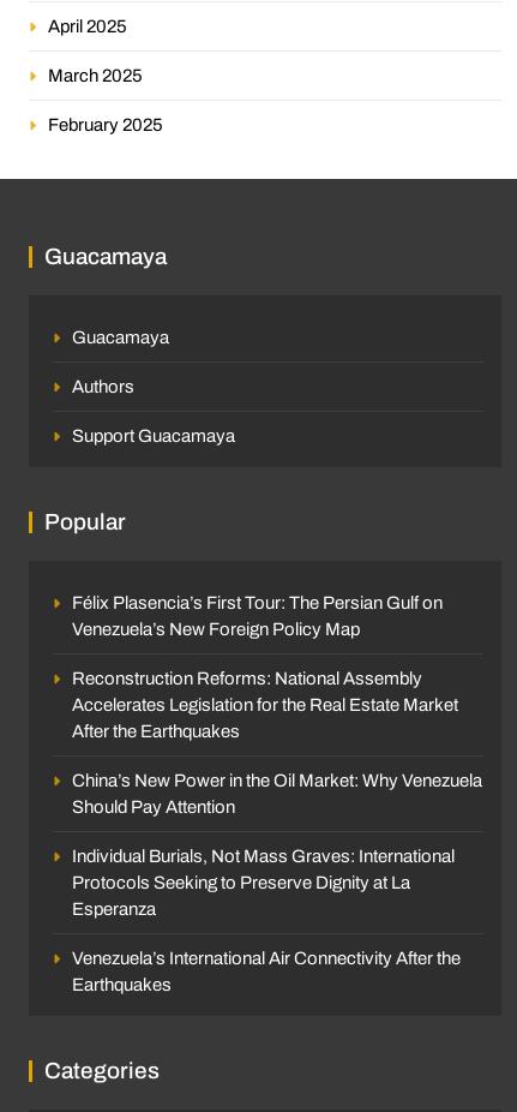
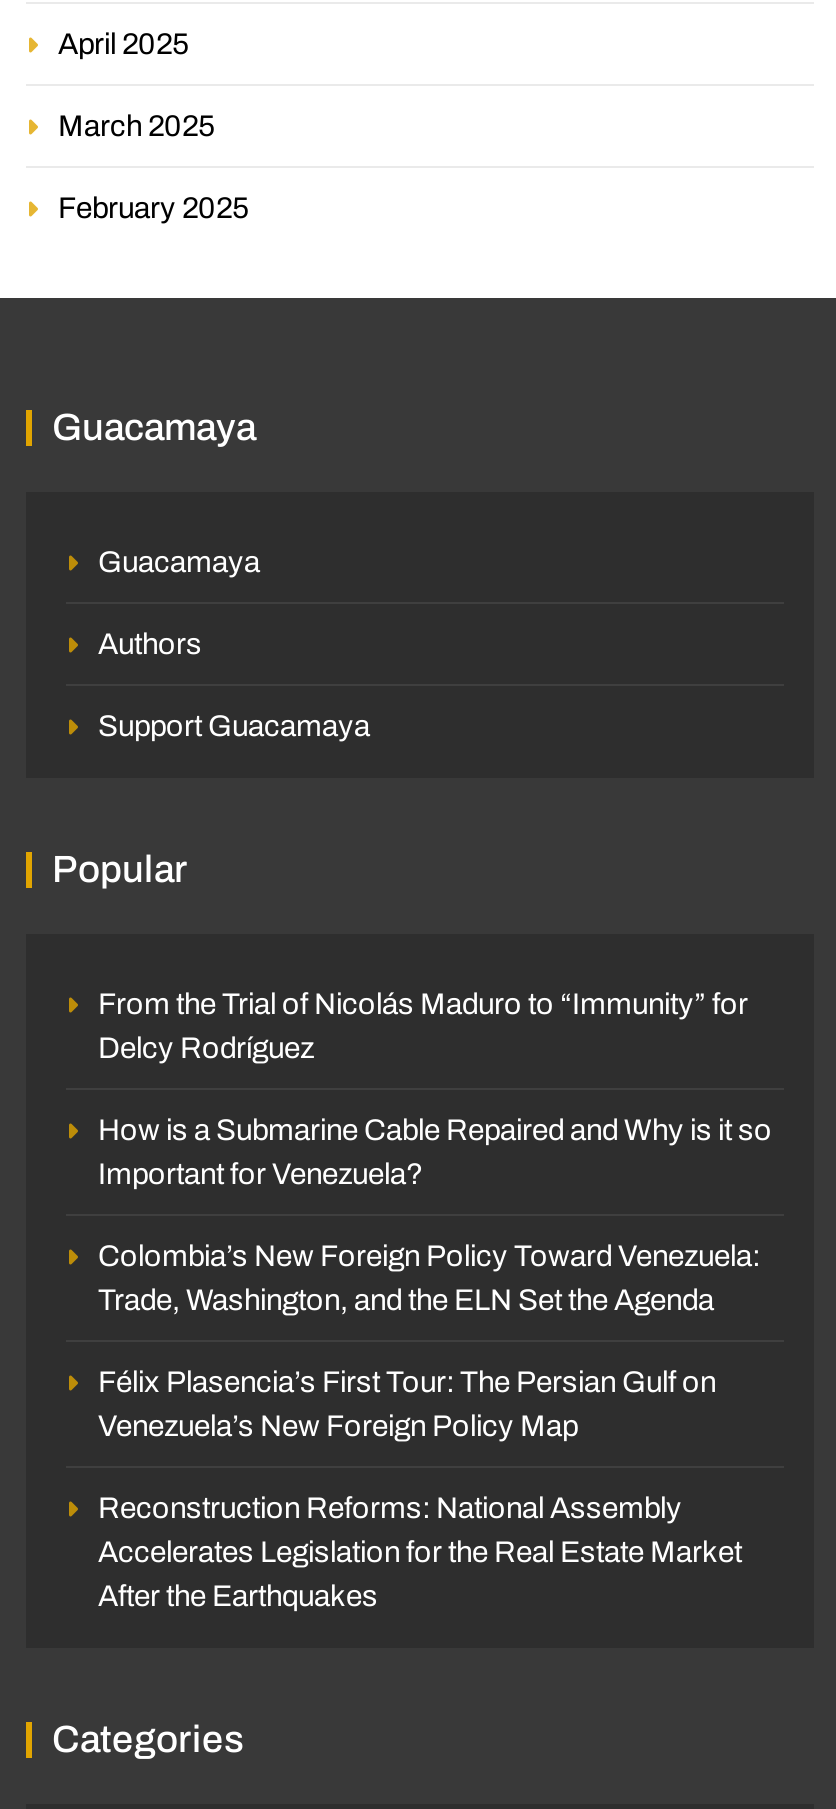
none -> [98,987,772,1315] From the Trial of Nicolás Maduro to “Immunity” for | Delcy Rodríguez | How is a Submarine Cable Repaired and Why is it so | Important for Venezuela? | Colombia’s New Foreign Policy Toward Venezuela: | Trade, Washington, and the ELN Set the Agenda
moved [72,593,458,740] -> [98,1365,742,1611]: Félix Plasencia’s First Tour: The Persian Gulf on | Venezuela’s New Foreign Policy Map | Reconstruction Reforms: National Assembly | Accelerates Legislation for the Real Estate Market | After the Earthquakes
[72,770,482,994] China’s New Power in the Oil Market: Why Venezuela | Should Pay Attention | Individual Burials, Not Mass Graves: International | Protocols Seeking to Preserve Dignity at La | Esperanza | Venezuela’s International Air Connectivity After the | Earthquakes -> none

